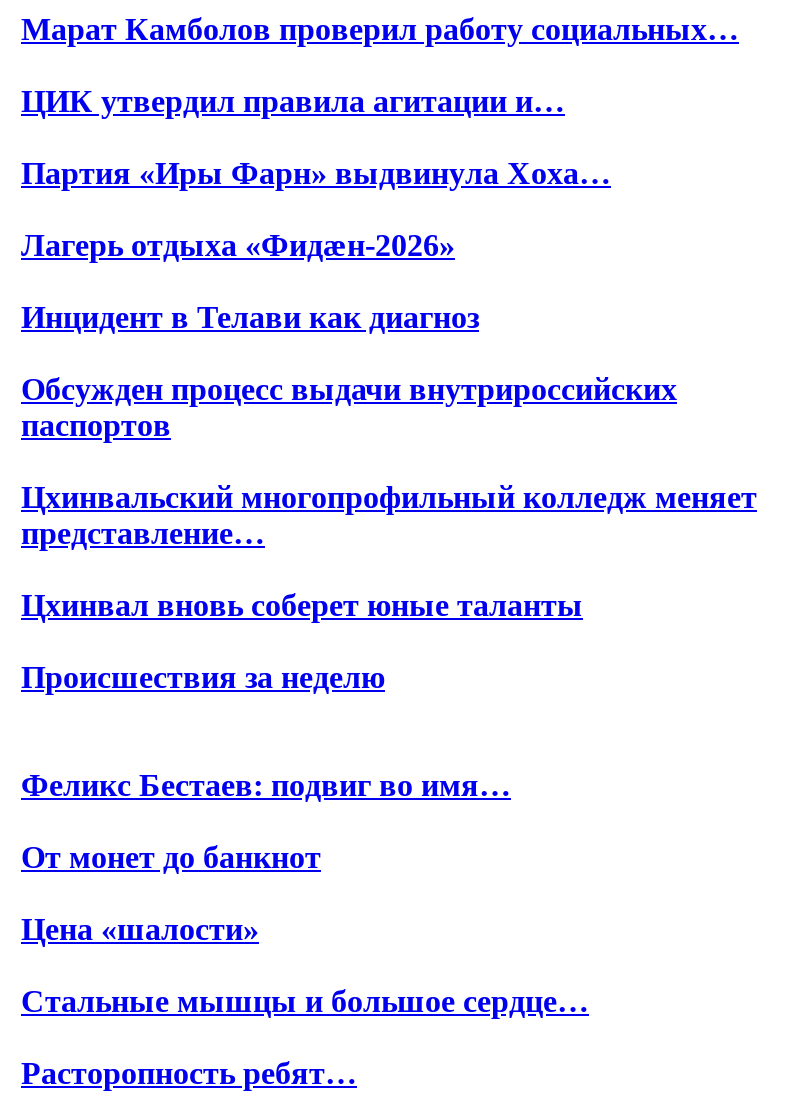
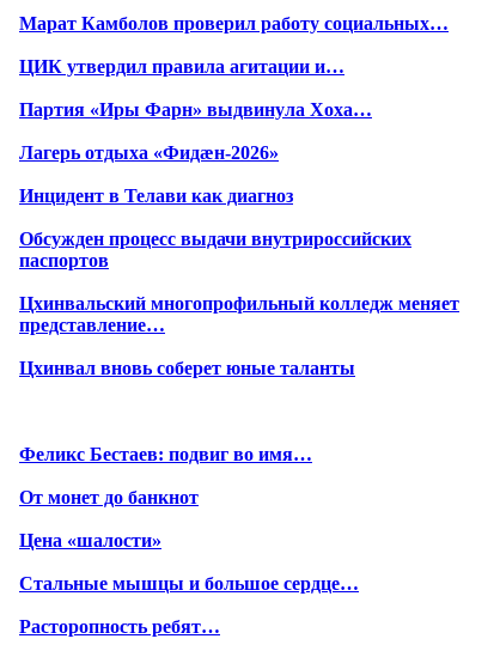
[21,660,385,694] Происшествия за неделю -> none

